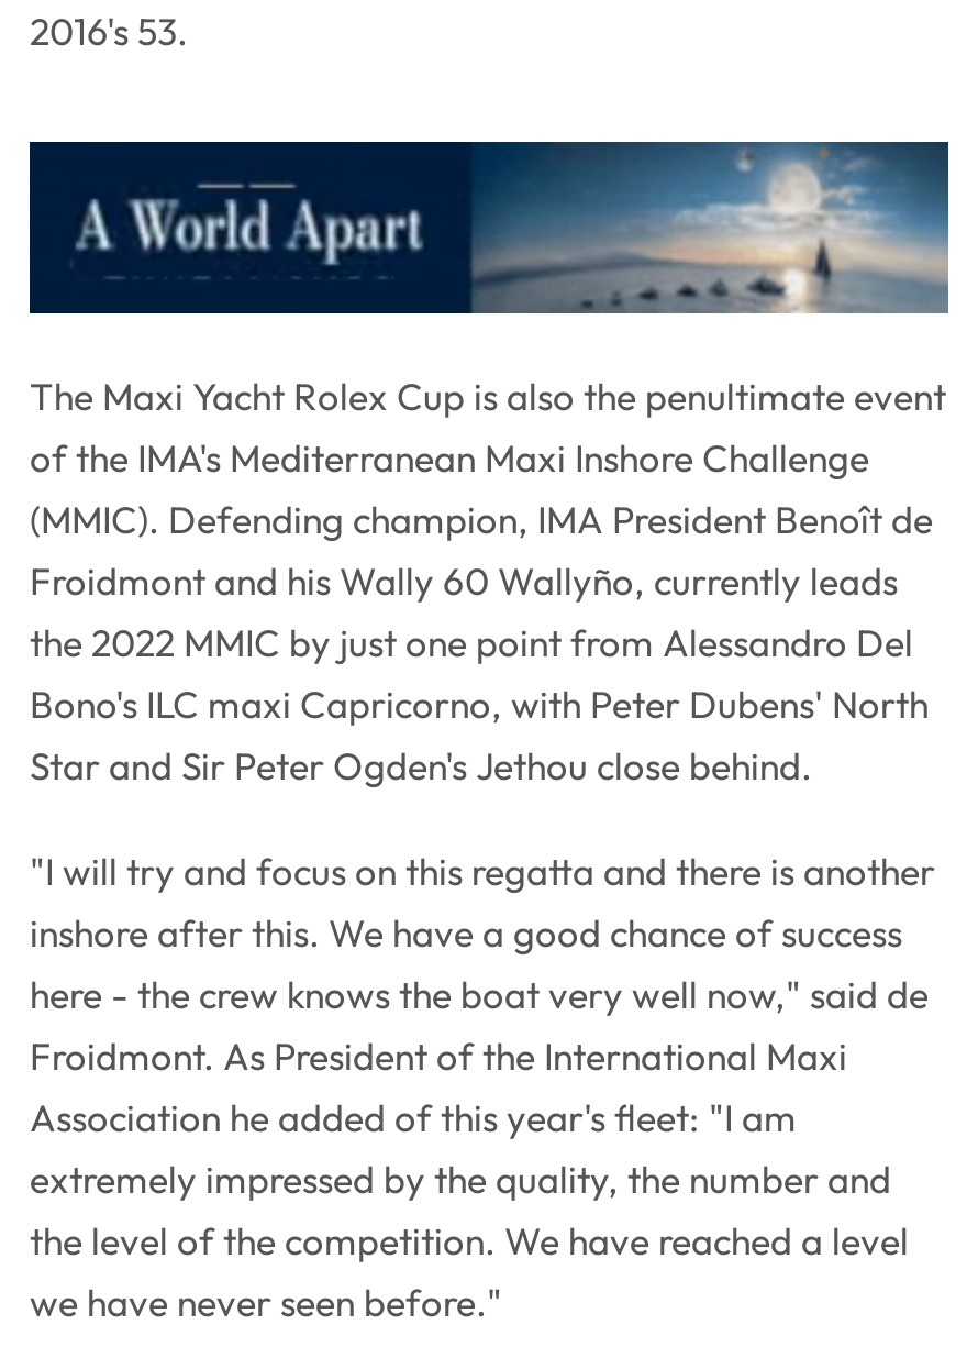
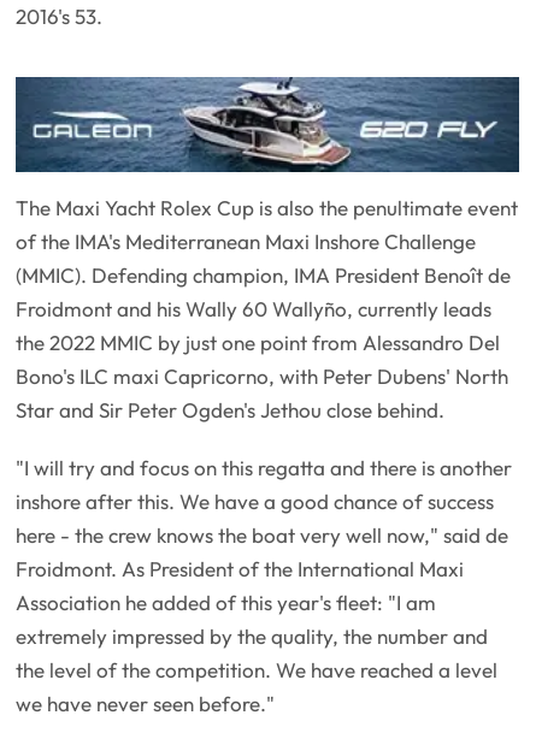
[34,141,948,314] [image] -> [16,77,519,173] [image]

